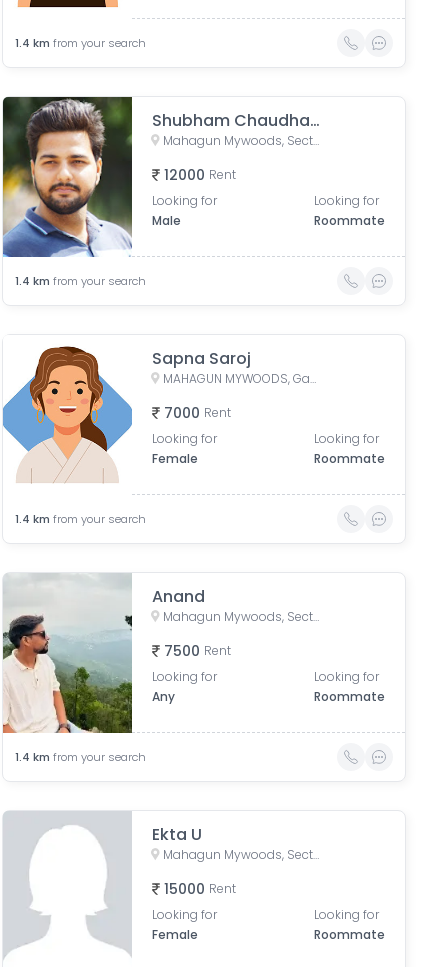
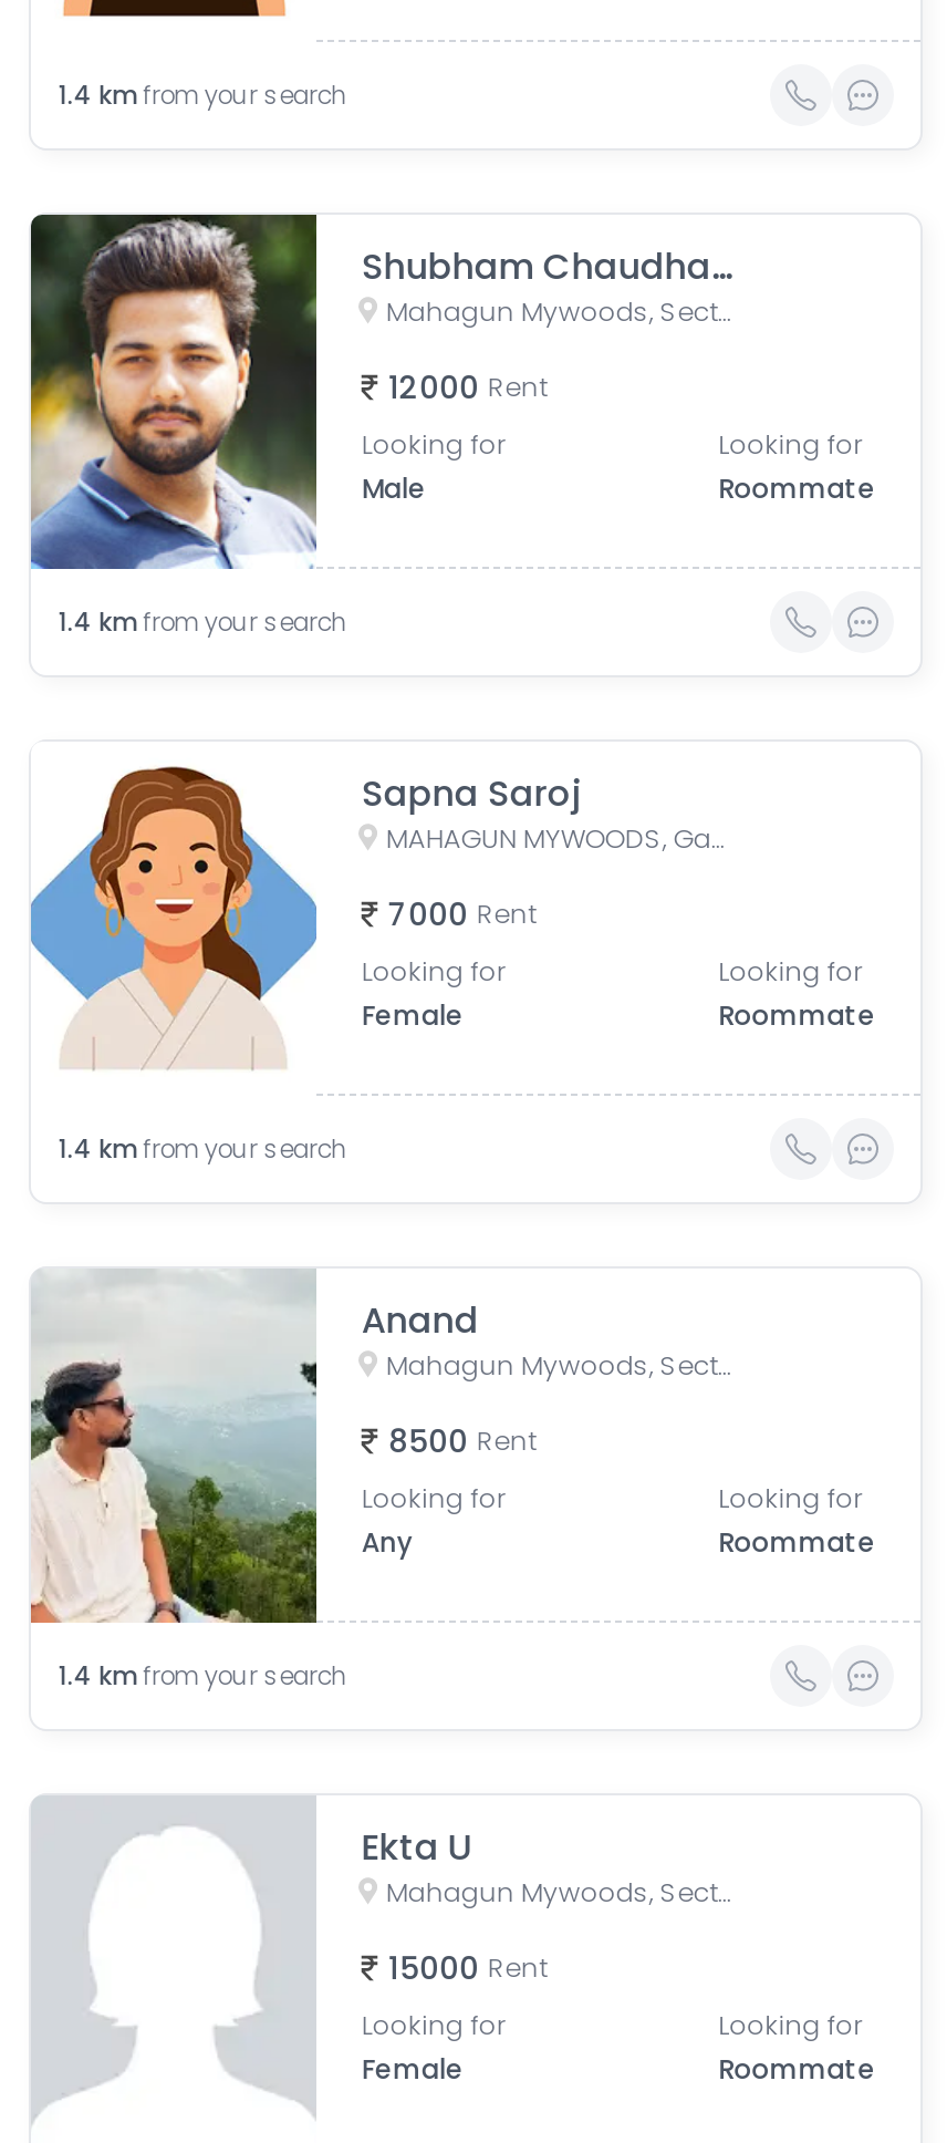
[164,641,231,661] 7500 Rent -> [388,1419,536,1463] 8500 Rent

